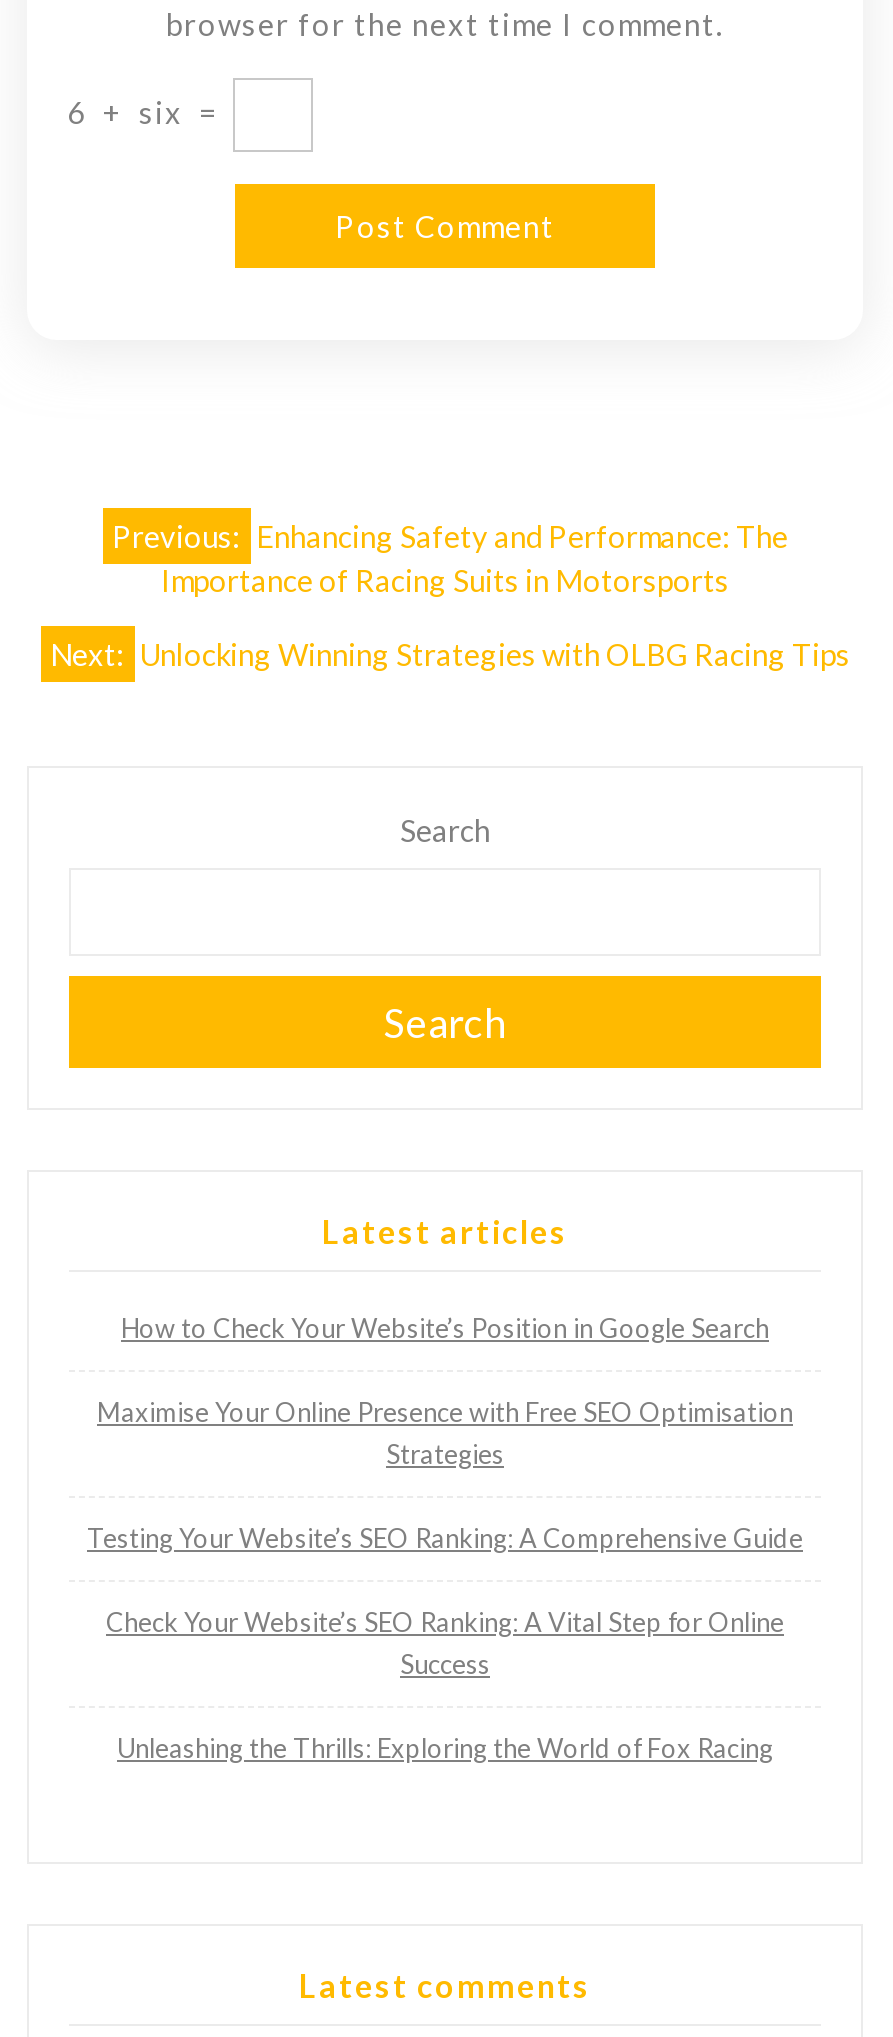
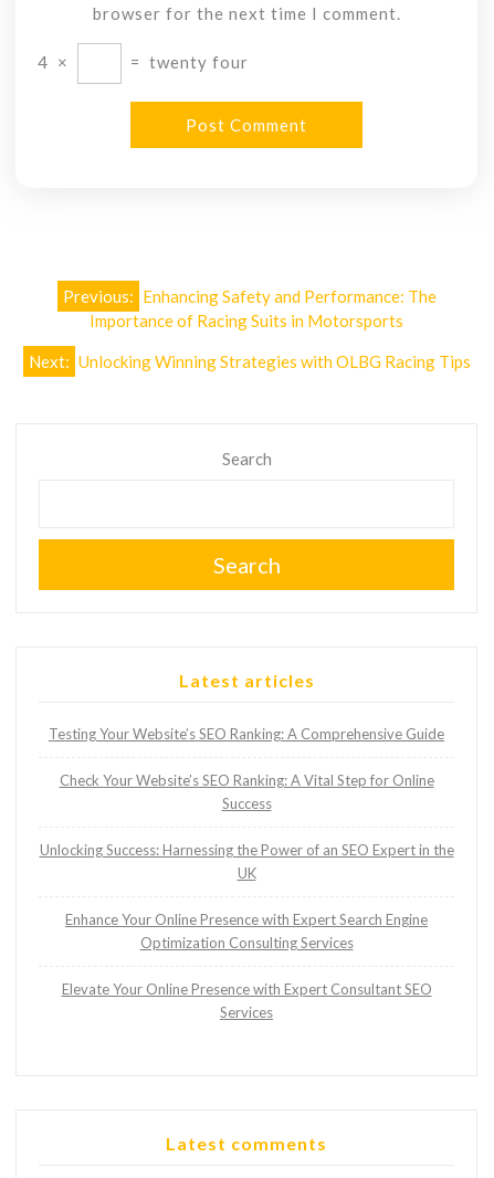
[67,93,225,129] 6 + six = -> [38,51,249,71] 4 × | = twenty four
[97,1312,793,1470] How to Check Your Website’s Position in Google Search | Maximise Your Online Presence with Free SEO Optimisation | Strategies -> none
moved [87,1522,803,1680] -> [49,725,444,812]: Testing Your Website’s SEO Ranking: A Comprehensive Guide | Check Your Website’s SEO Ranking: A Vital Step for Online | Success
[117,1732,773,1764] Unleashing the Thrills: Exploring the World of Fox Racing -> [39,841,454,1021] Unlocking Success: Harnessing the Power of an SEO Expert in the | UK | Enhance Your Online Presence with Expert Search Engine | Optimization Consulting Services | Elevate Your Online Presence with Expert Consultant SEO | Services

